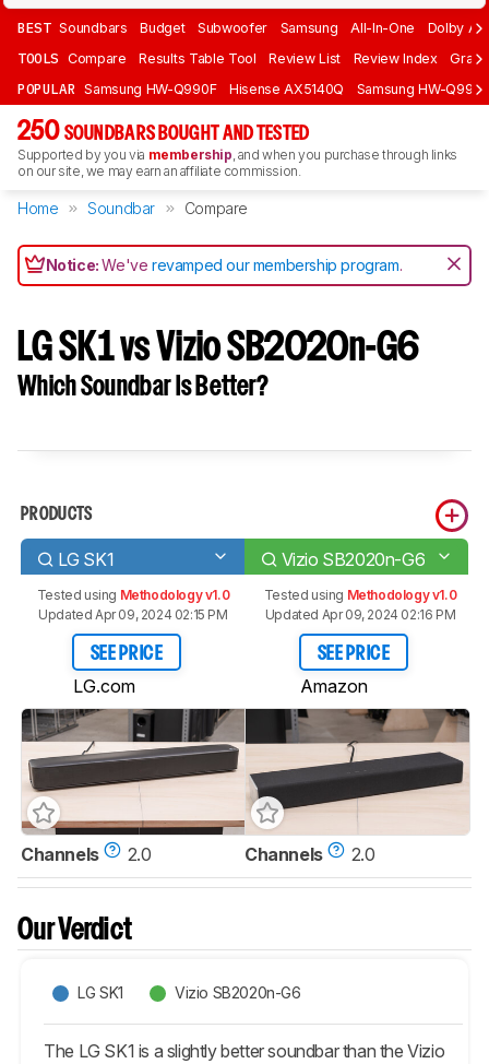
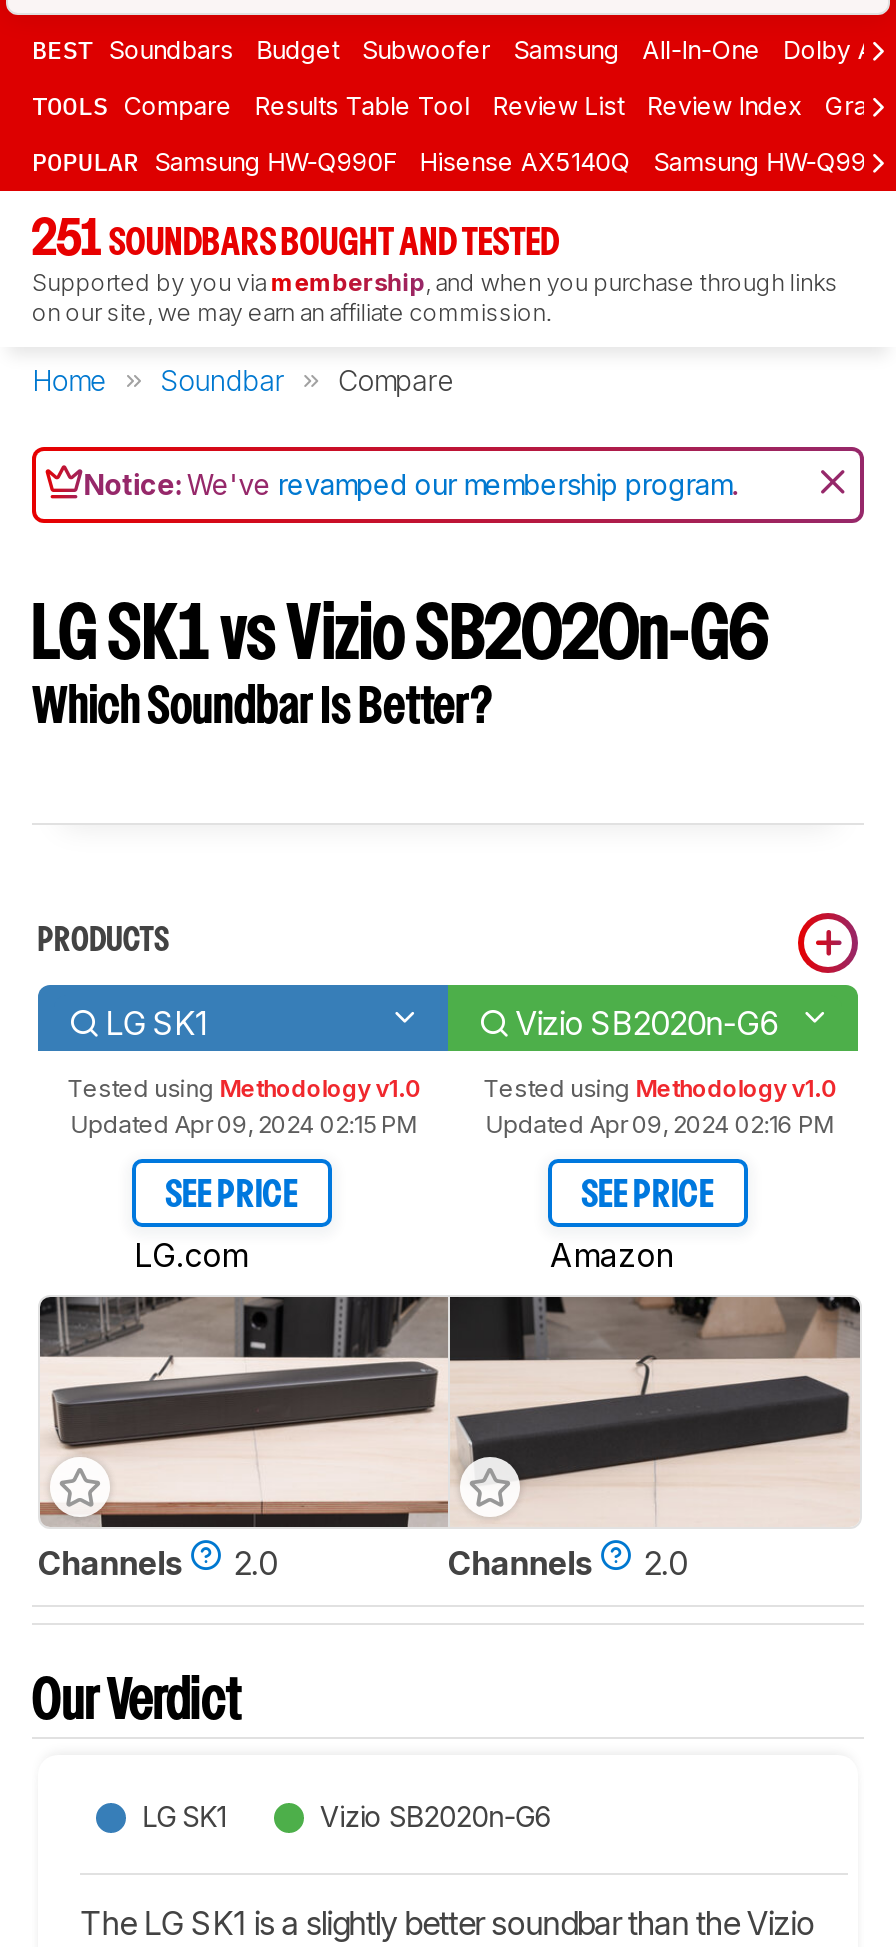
[17,120,310,144] 250 SOUNDBARS BOUGHT AND TESTED -> [32,219,559,263] 251 SOUNDBARS BOUGHT AND TESTED

